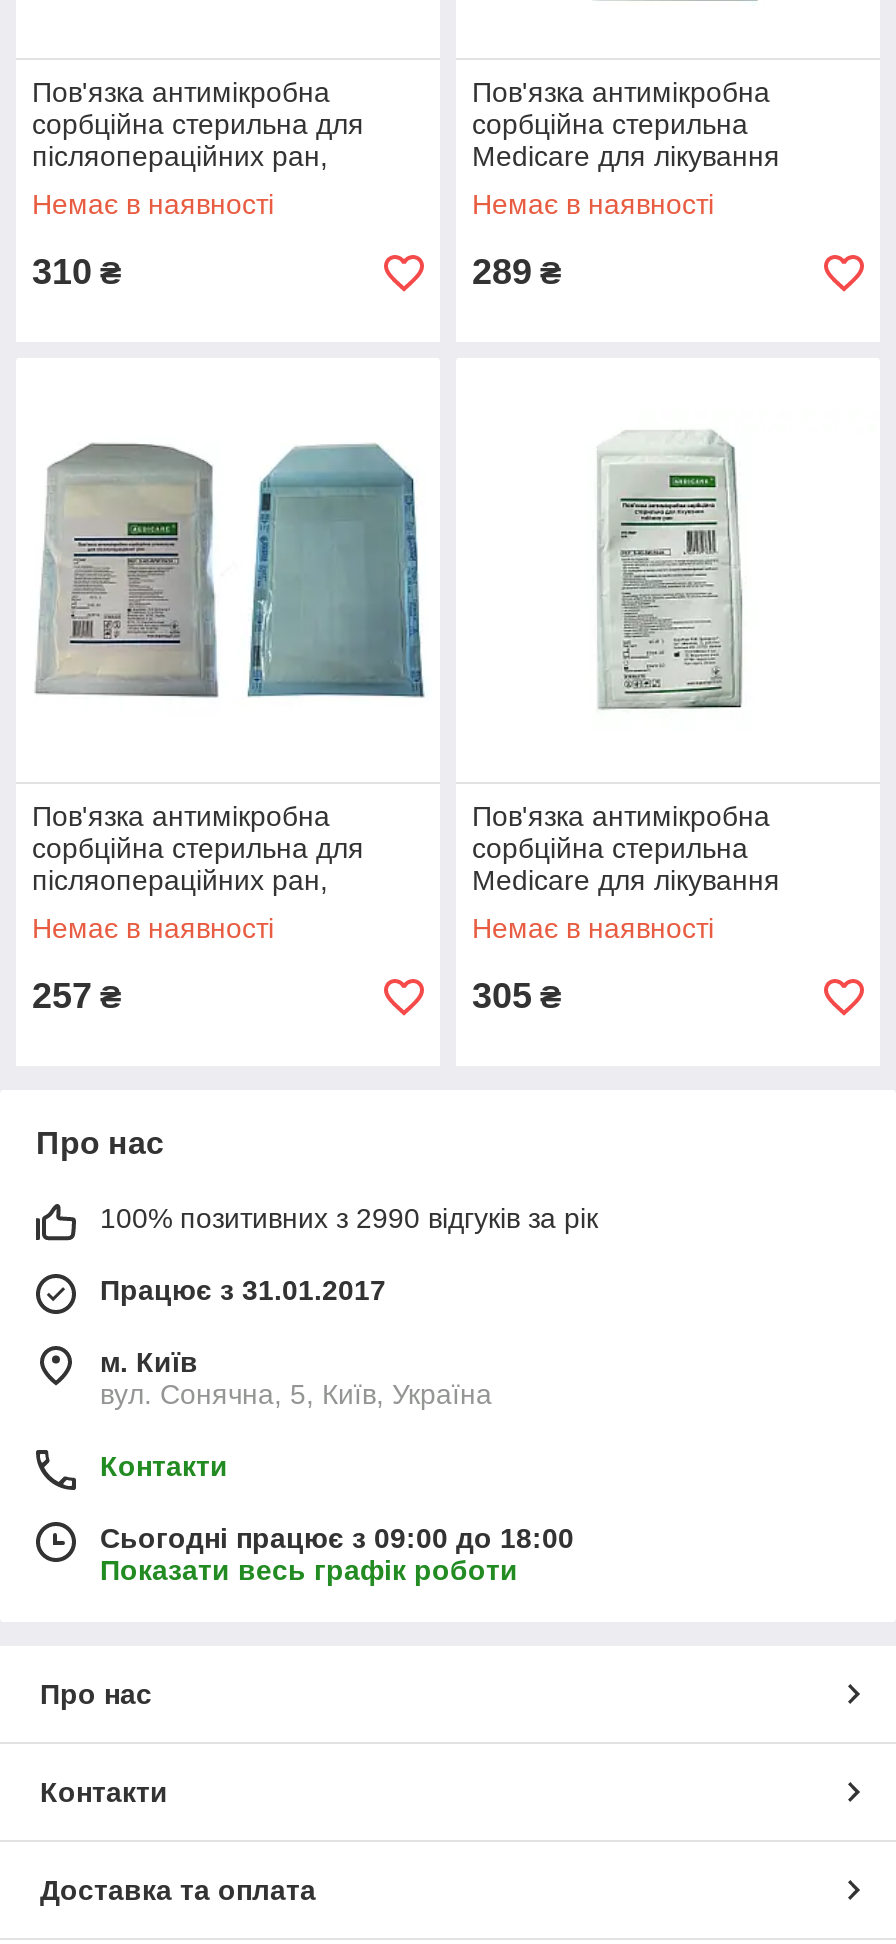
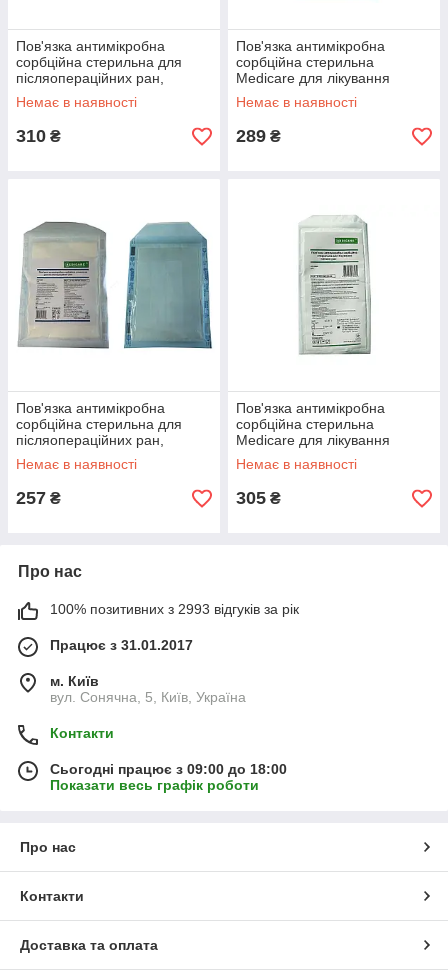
[100,1202,598,1234] 100% позитивних з 2990 відгуків за рік -> [50,601,299,617] 100% позитивних з 2993 відгуків за рік

